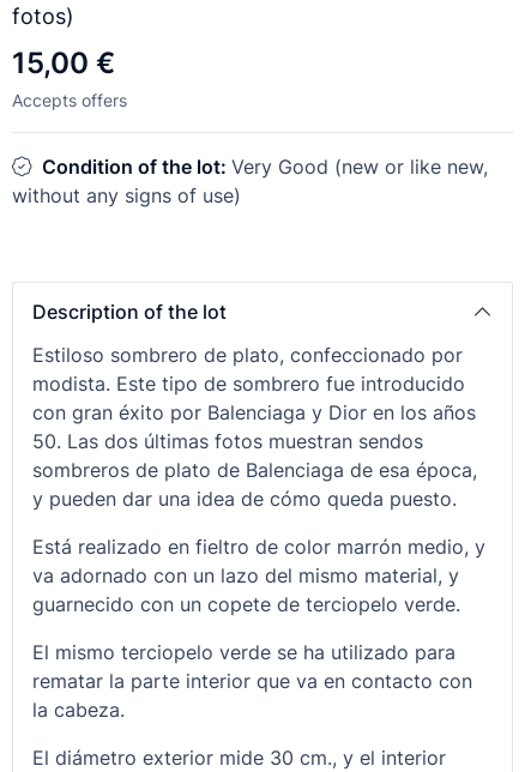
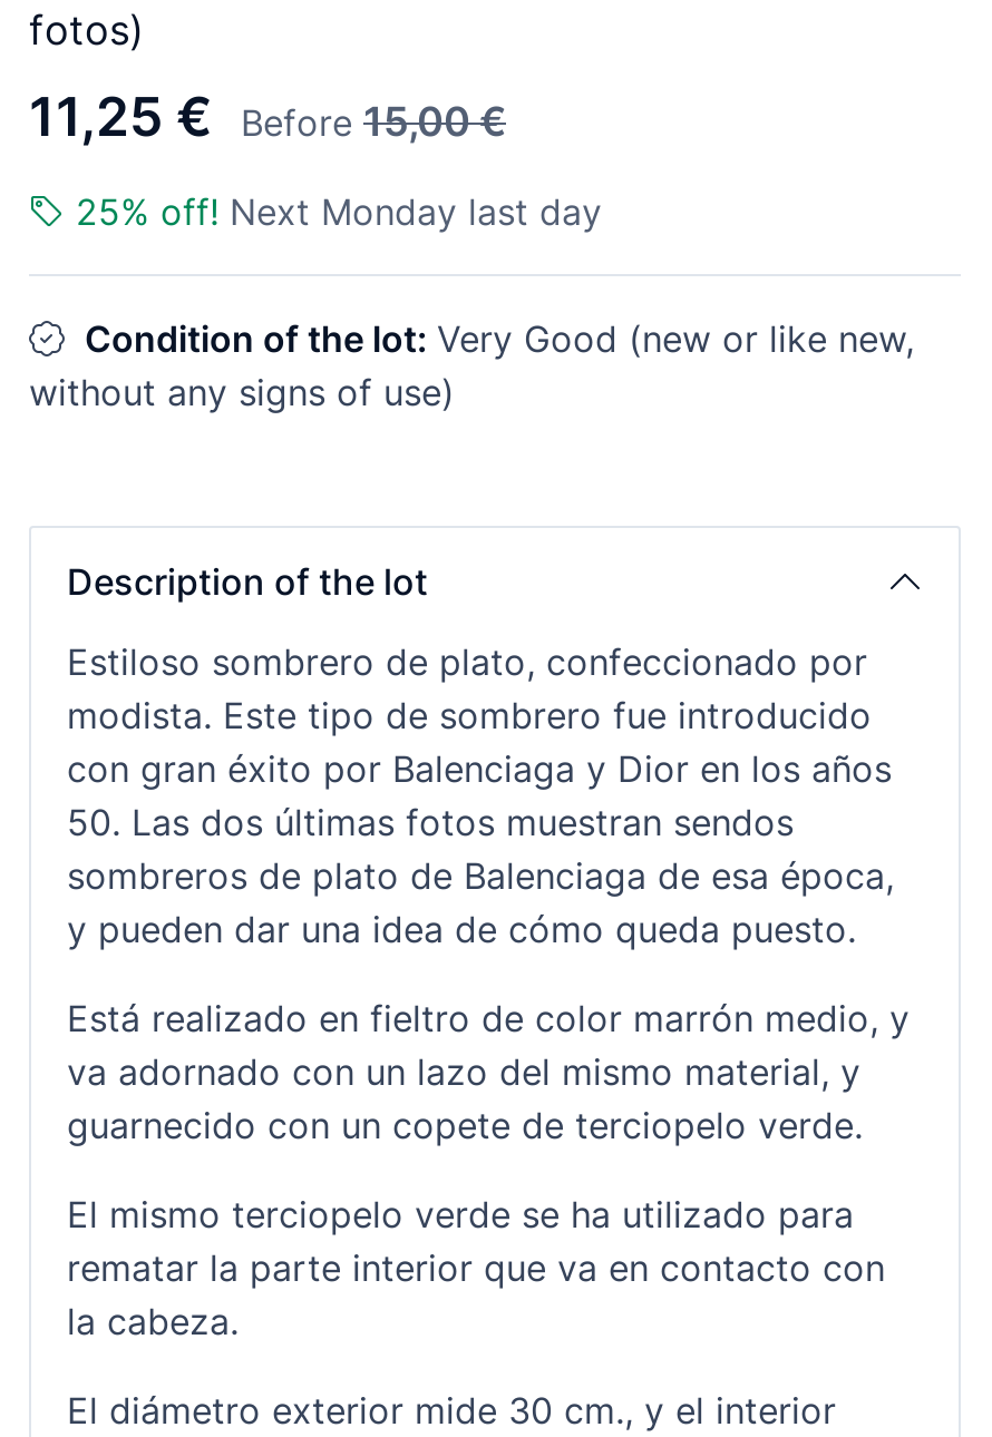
[12,45,127,110] 15,00 € | Accepts offers -> [29,84,602,234] 11,25 € | Before 15,00 € | 25% off! Next Monday last day

